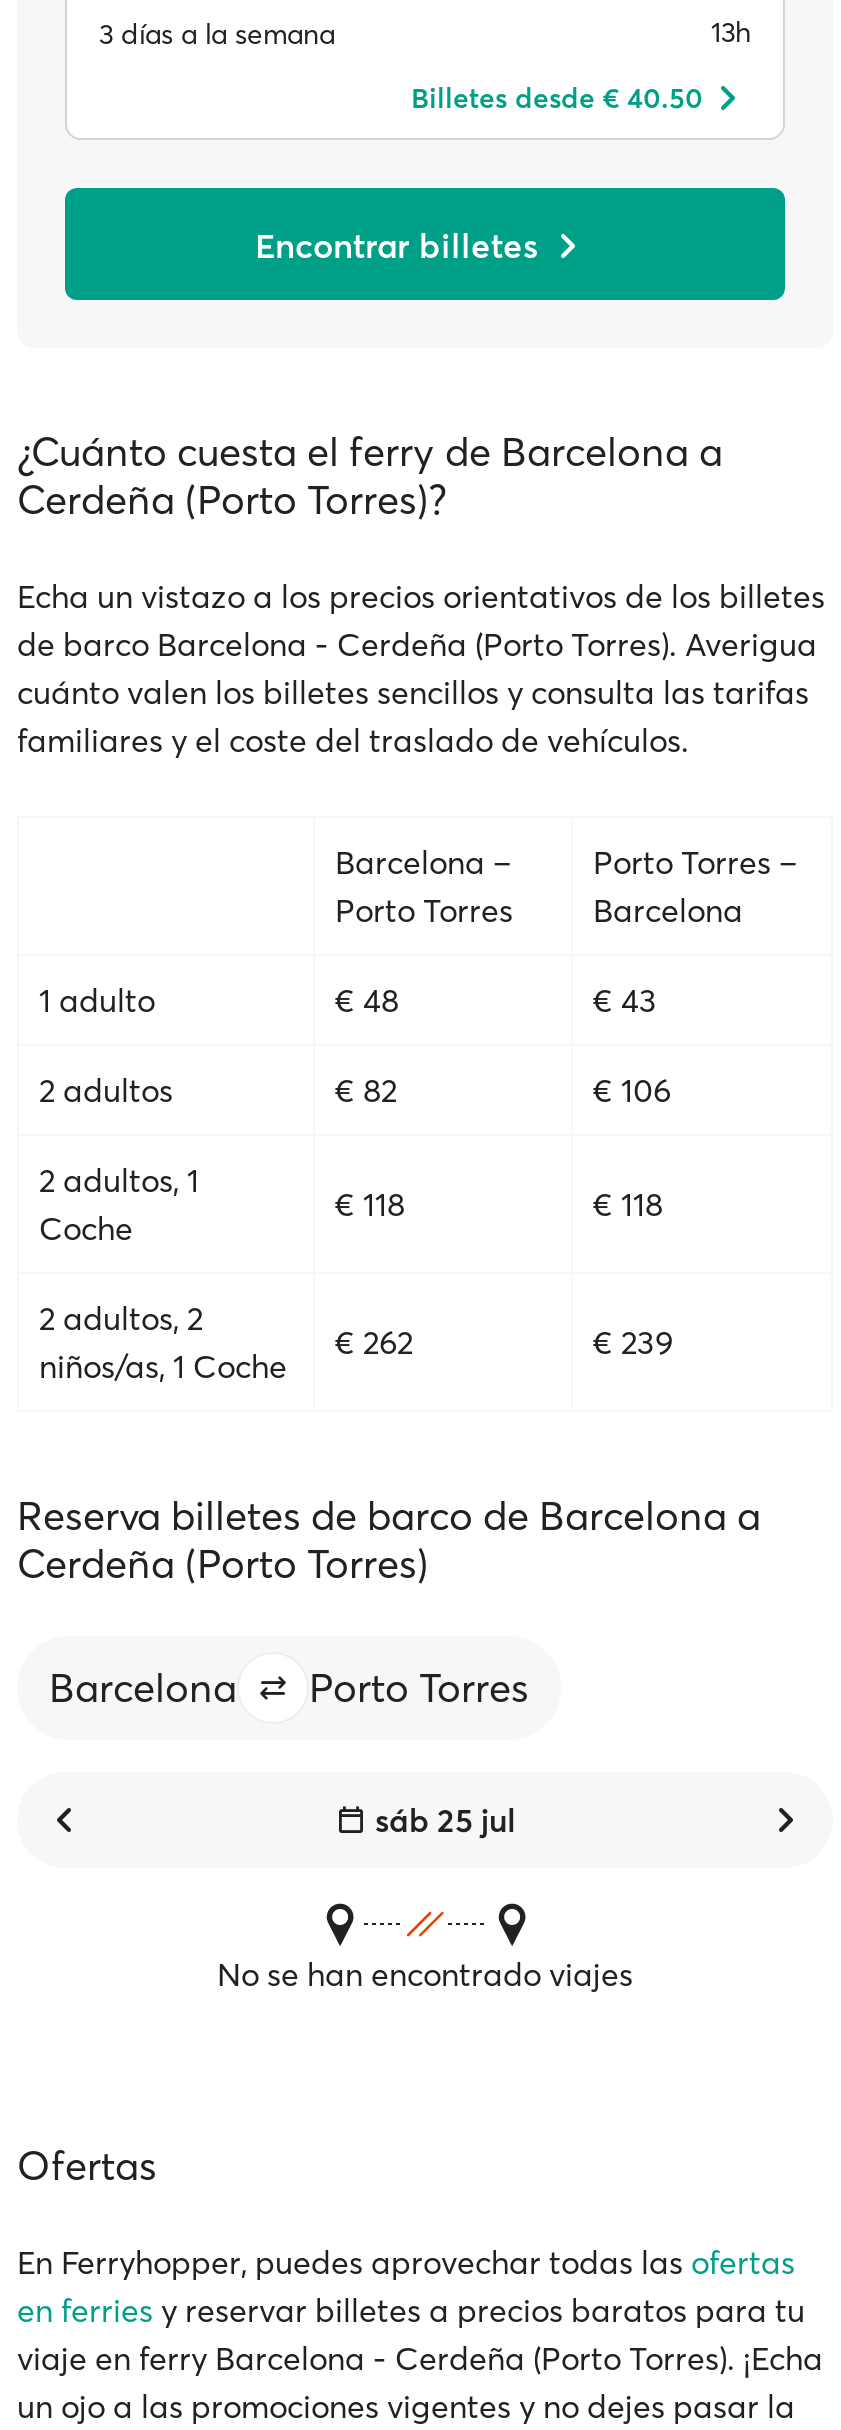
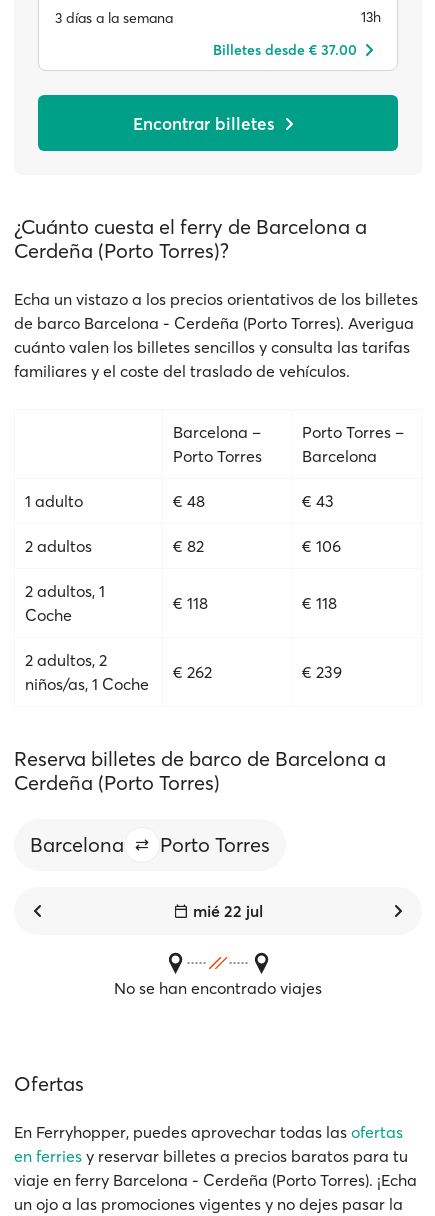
[411,79,703,115] Billetes desde € 40.50 -> [213,40,357,58] Billetes desde € 37.00
[375,1800,515,1840] sáb 25 jul -> [193,901,263,921] mié 22 jul

